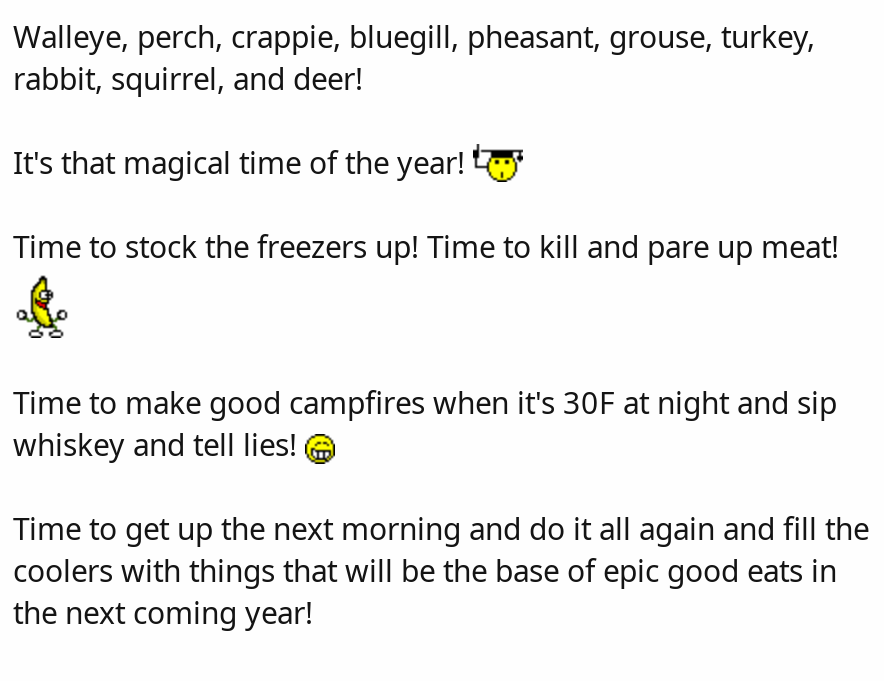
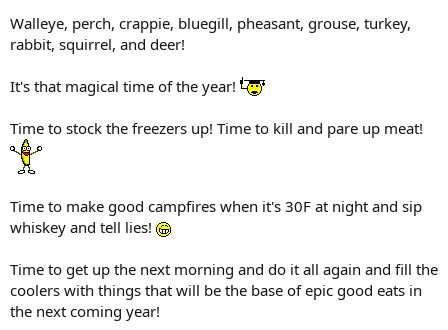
[13,270,77,336] [image] -> [9,140,43,174] [image]

